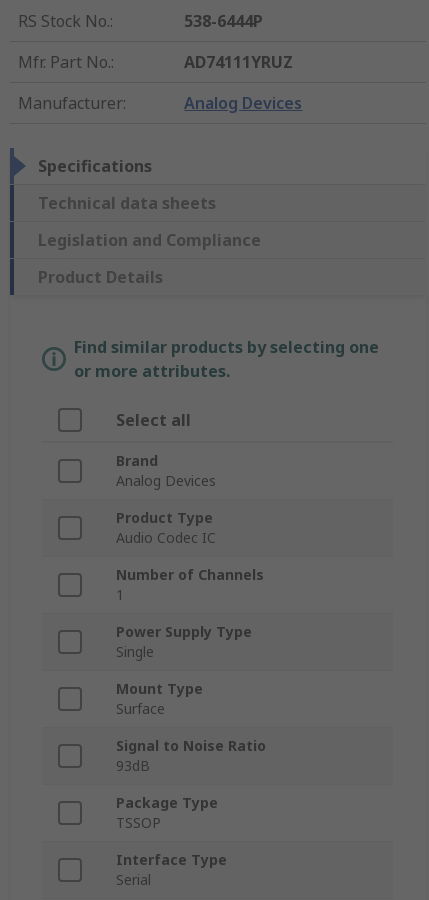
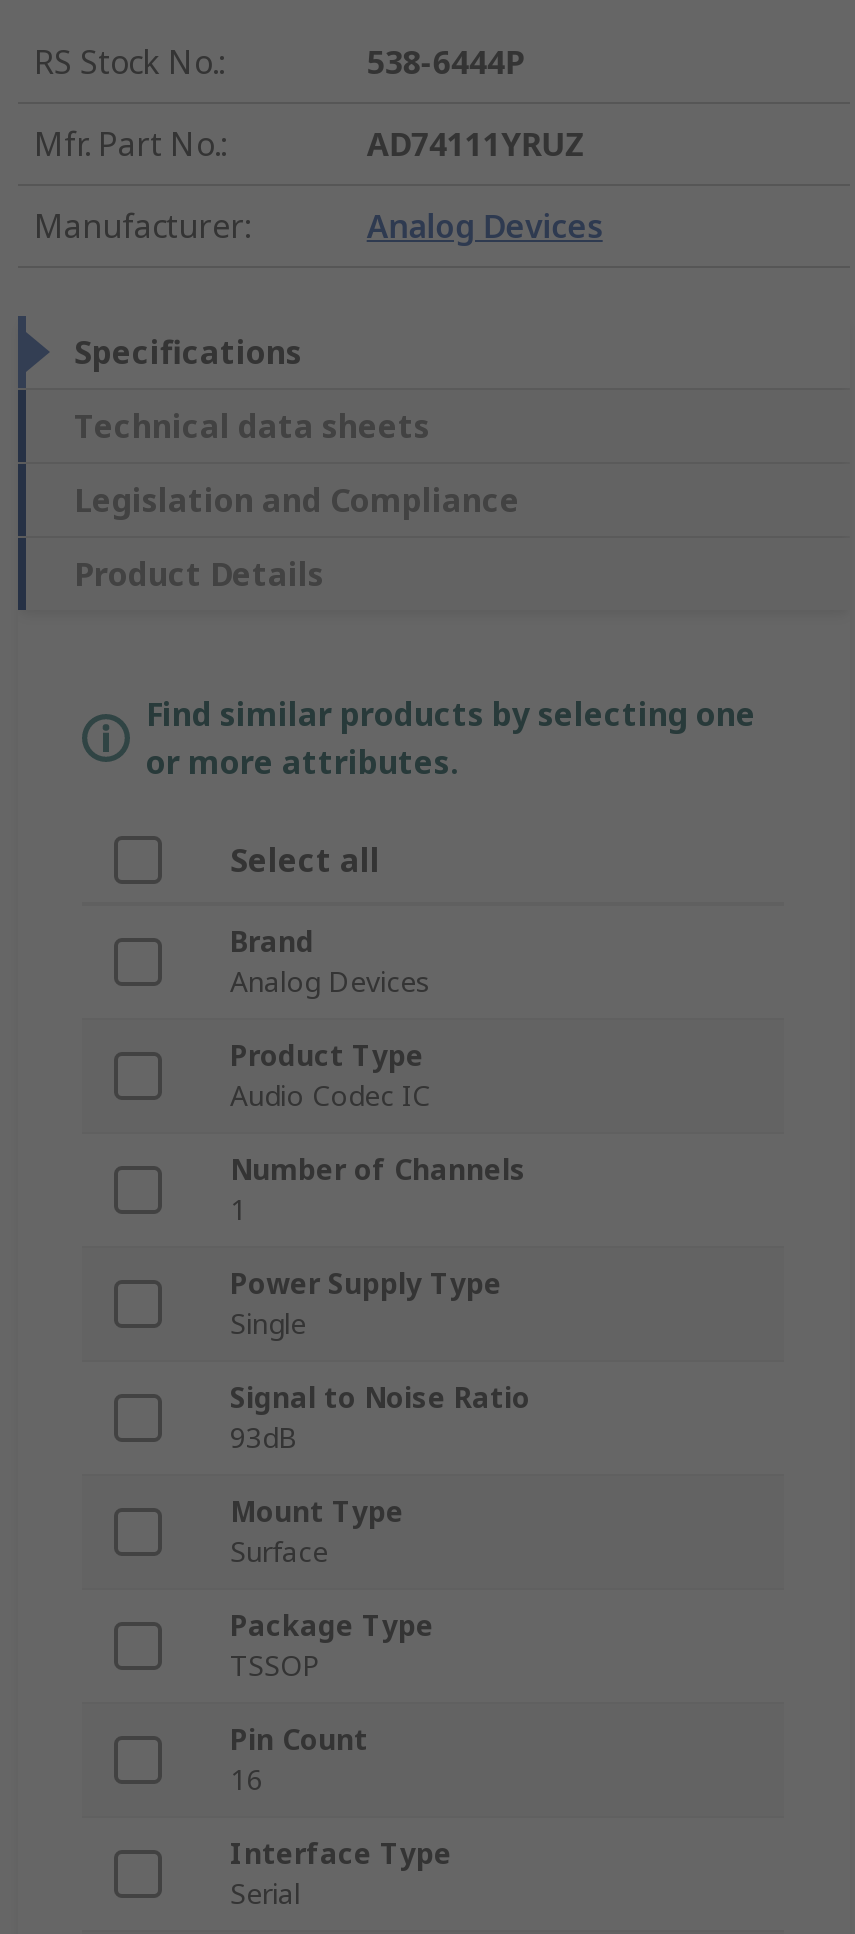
moved [116,736,266,775] -> [230,1379,530,1457]: Signal to Noise Ratio | 93dB
none -> [230,1721,368,1799] Pin Count | 16

